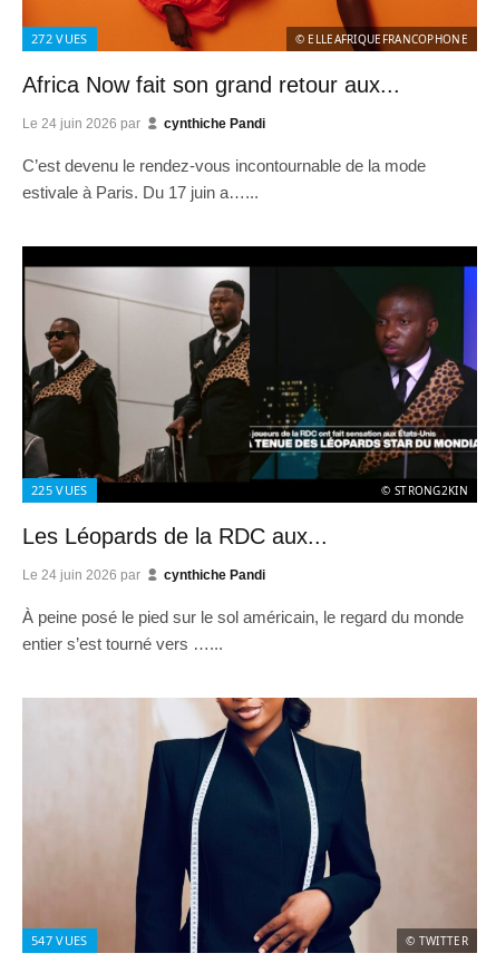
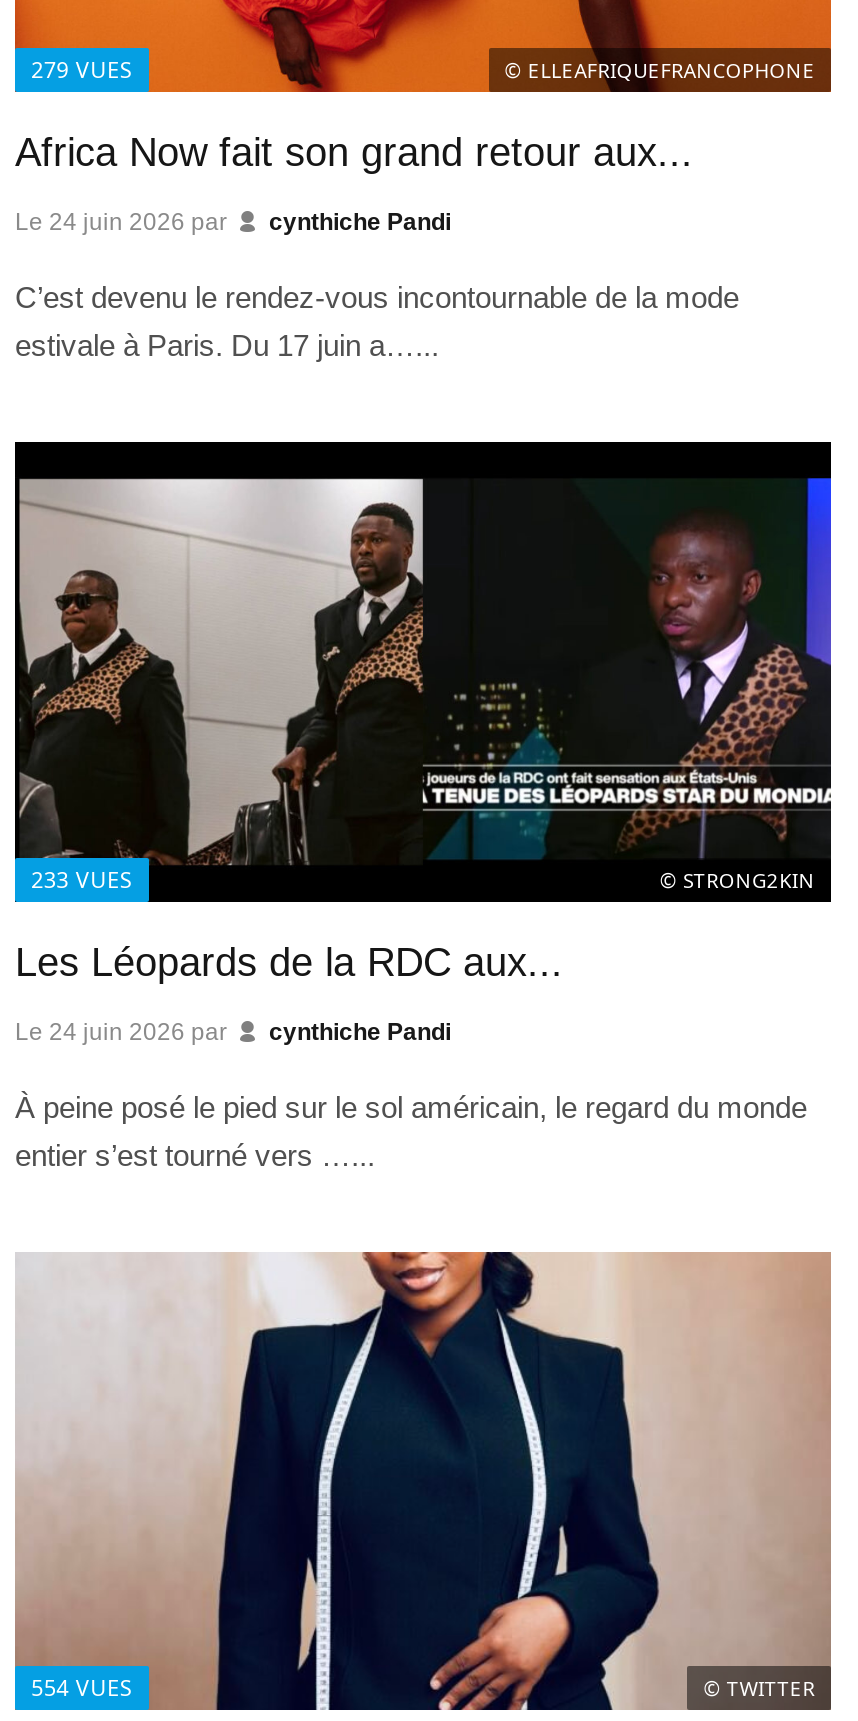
[31,30,88,47] 272 VUES -> [31,54,132,84] 279 VUES
[31,481,88,498] 225 VUES -> [31,863,132,893] 233 VUES
[31,932,88,949] 547 VUES -> [31,1672,132,1702] 554 VUES

